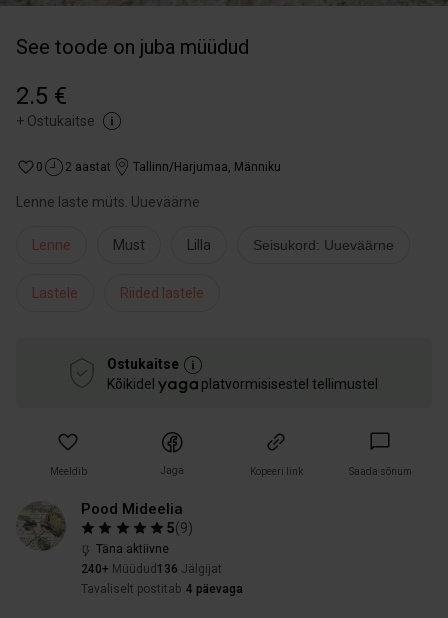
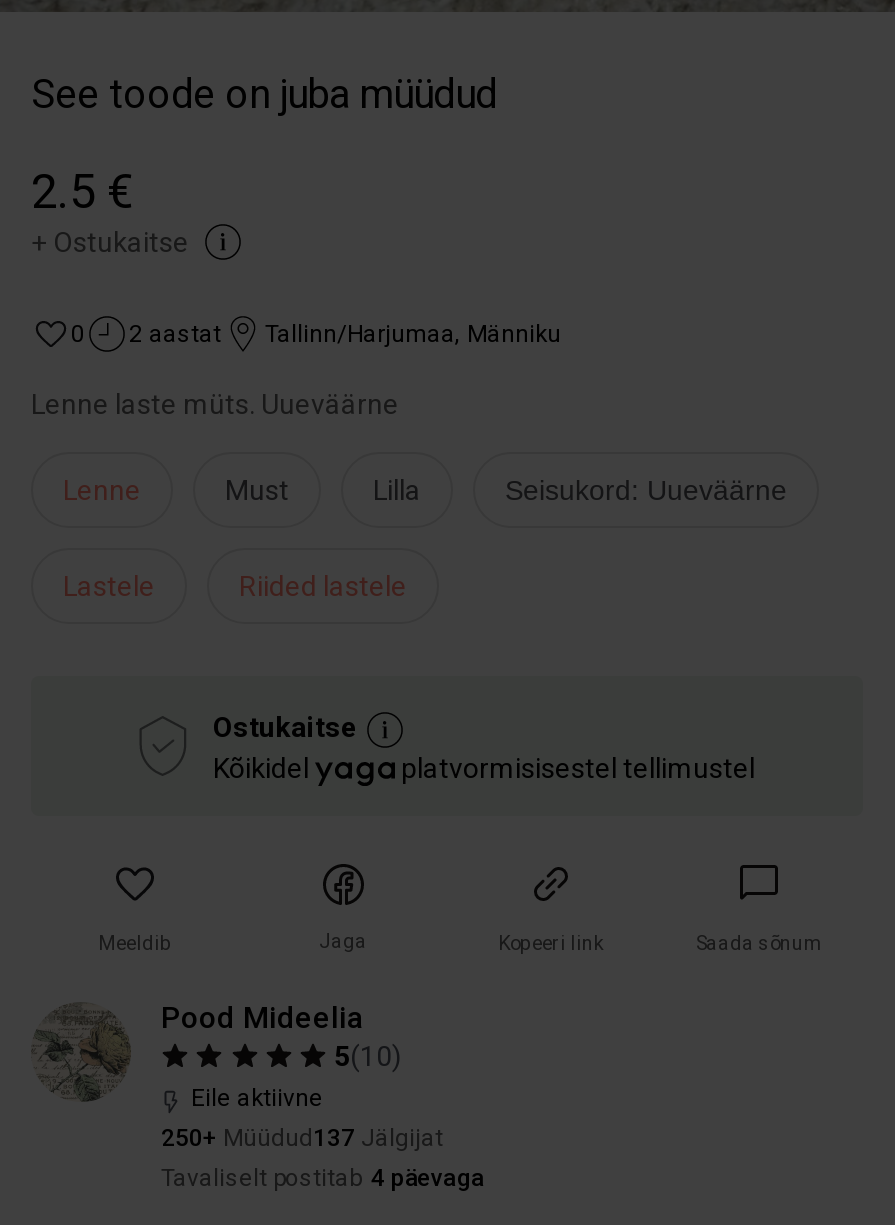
[167,520,193,536] 5(9) -> [334,1040,402,1072] 5(10)
[96,542,169,556] Täna aktiivne -> [191,1084,323,1112] Eile aktiivne
[81,562,222,576] 240+ Müüdud136 Jälgijat -> [161,1124,443,1152] 250+ Müüdud137 Jälgijat

